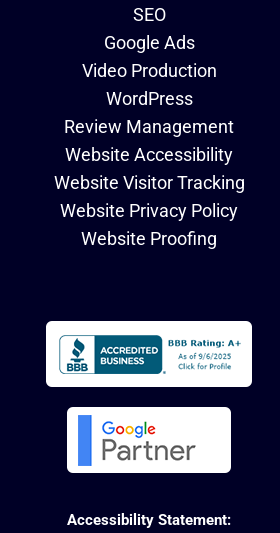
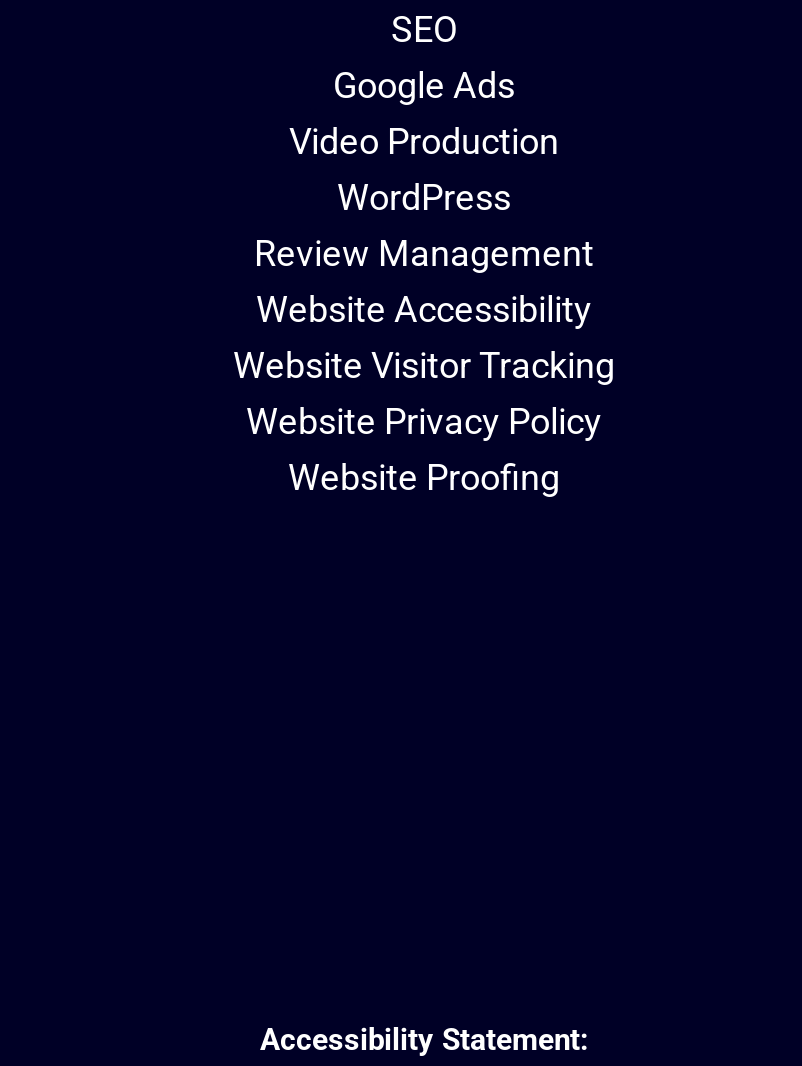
[45,320,253,388] [image] -> none
[66,406,232,474] [image] -> none

